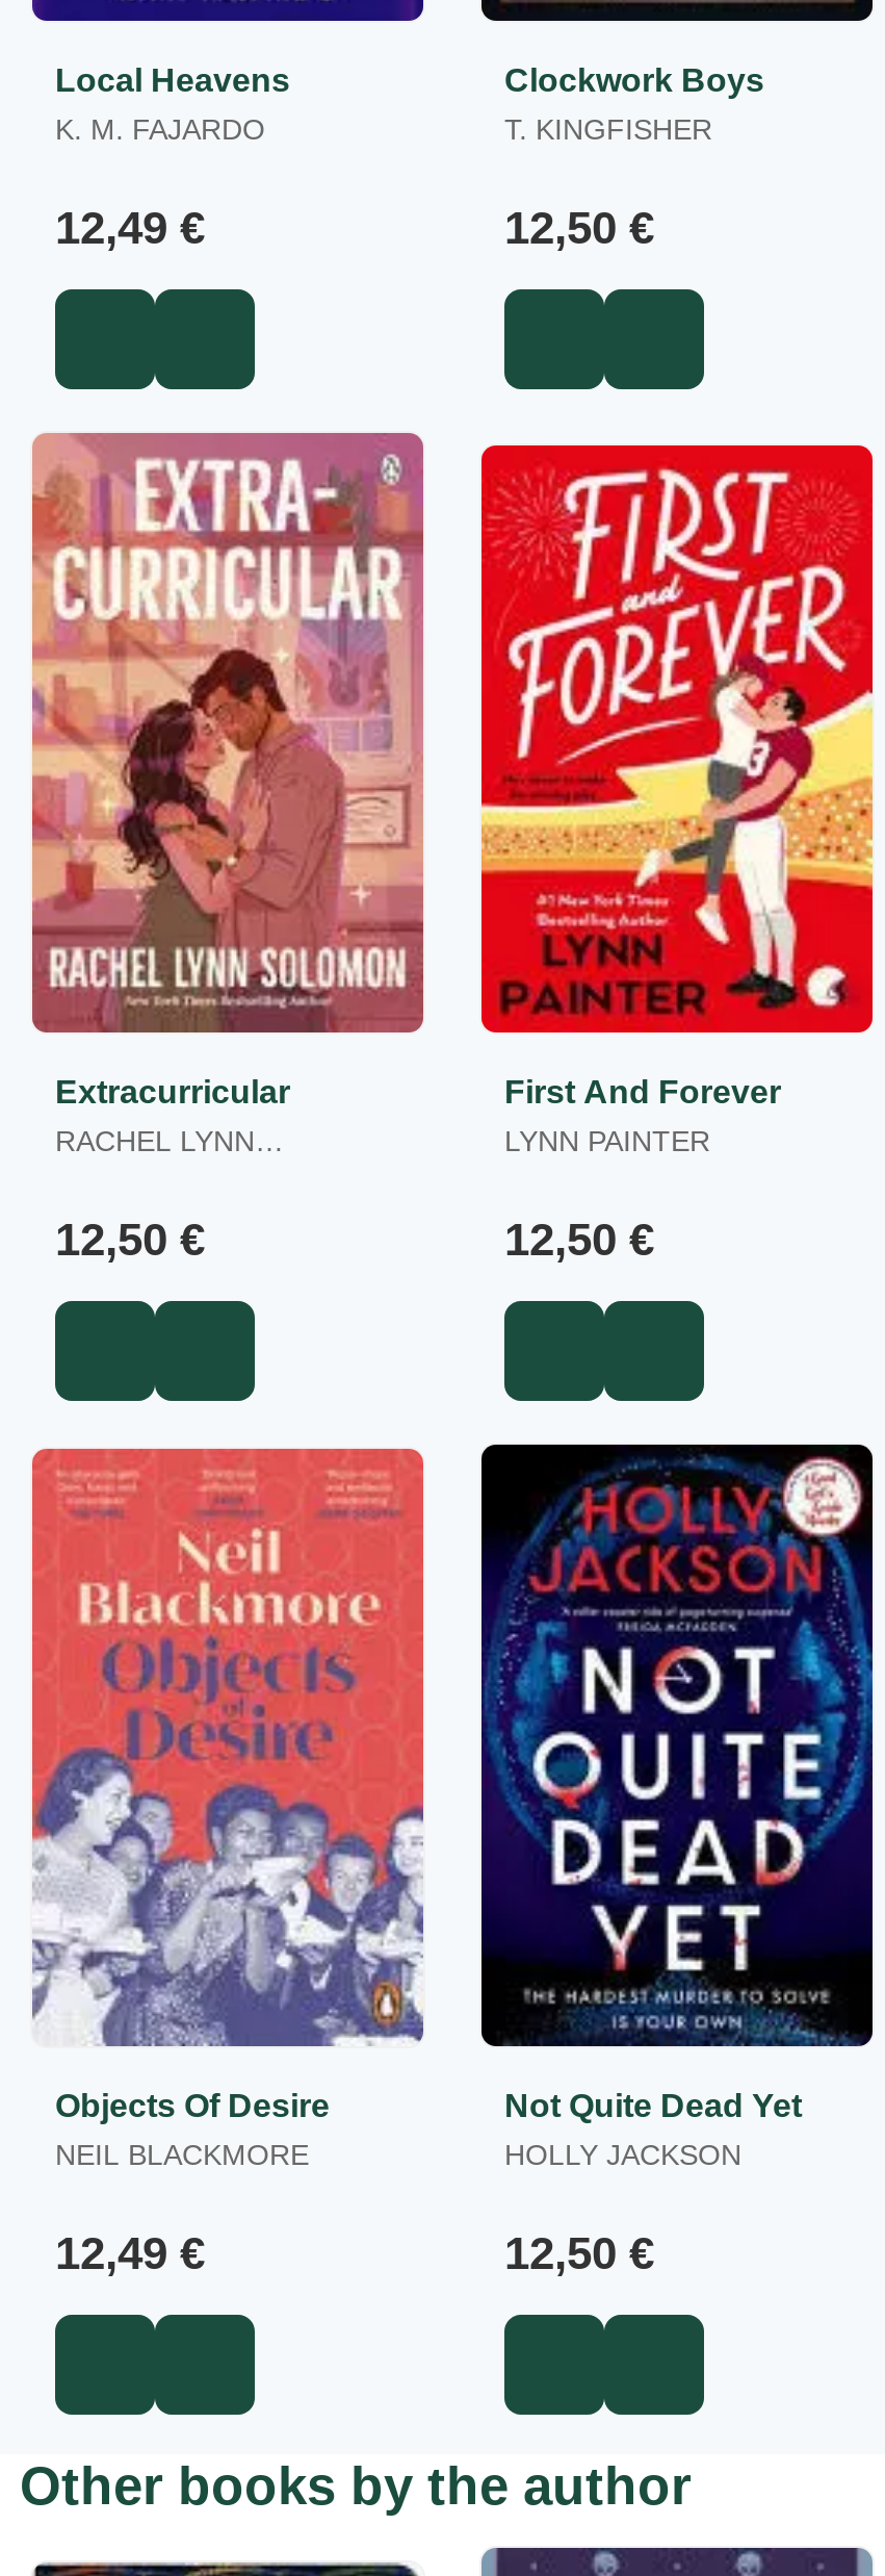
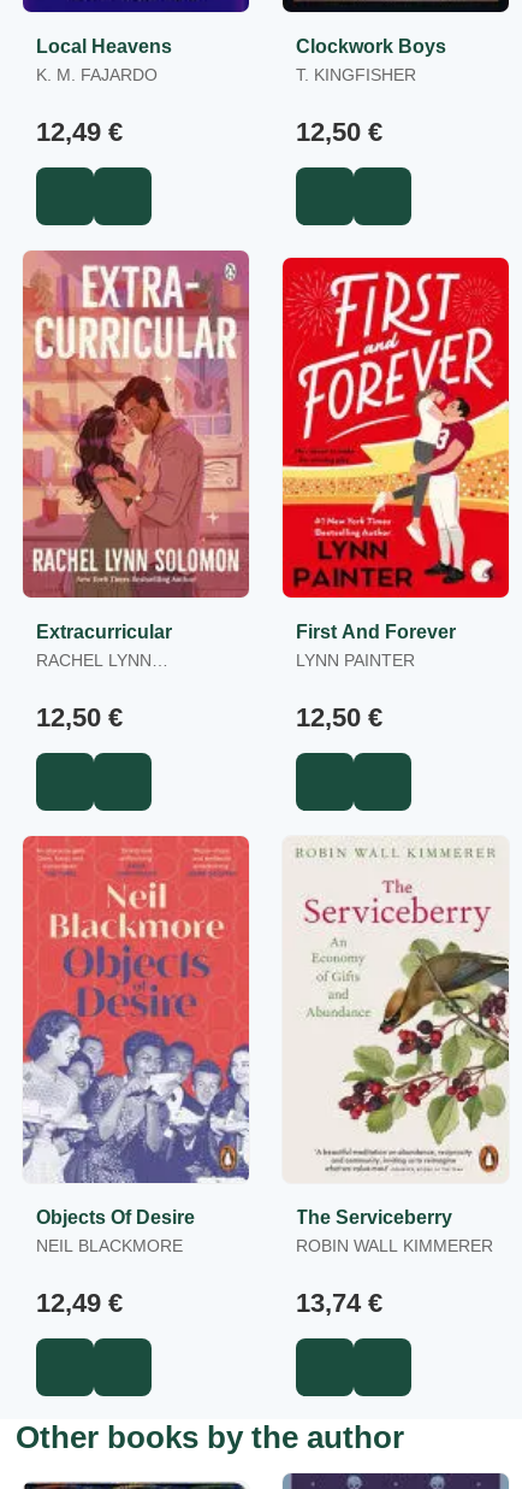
[479,1443,875,2172] [image] | Not Quite Dead Yet | HOLLY JACKSON -> [283,836,510,1255] [image] | The Serviceberry | ROBIN WALL KIMMERER
[504,2228,654,2280] 12,50 € -> [296,1288,382,1318] 13,74 €

